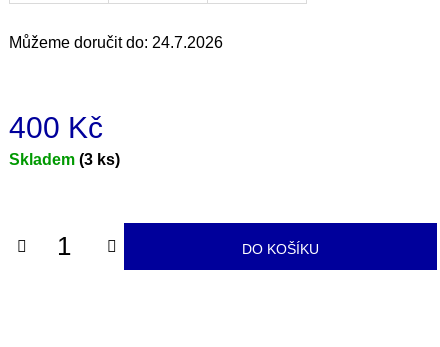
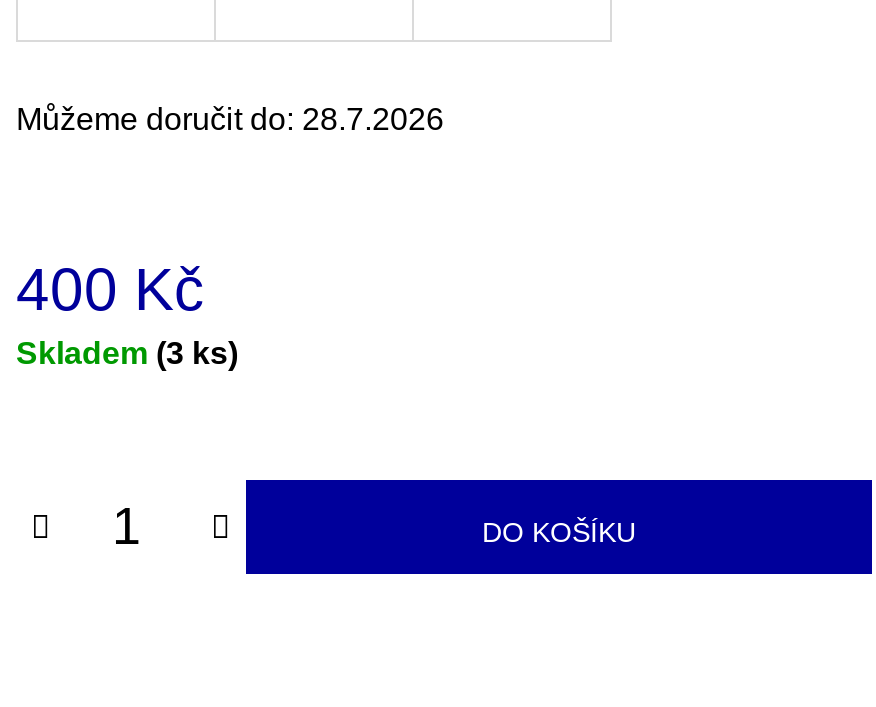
[9,34,223,51] Můžeme doručit do: 24.7.2026 -> [16,102,444,136] Můžeme doručit do: 28.7.2026

